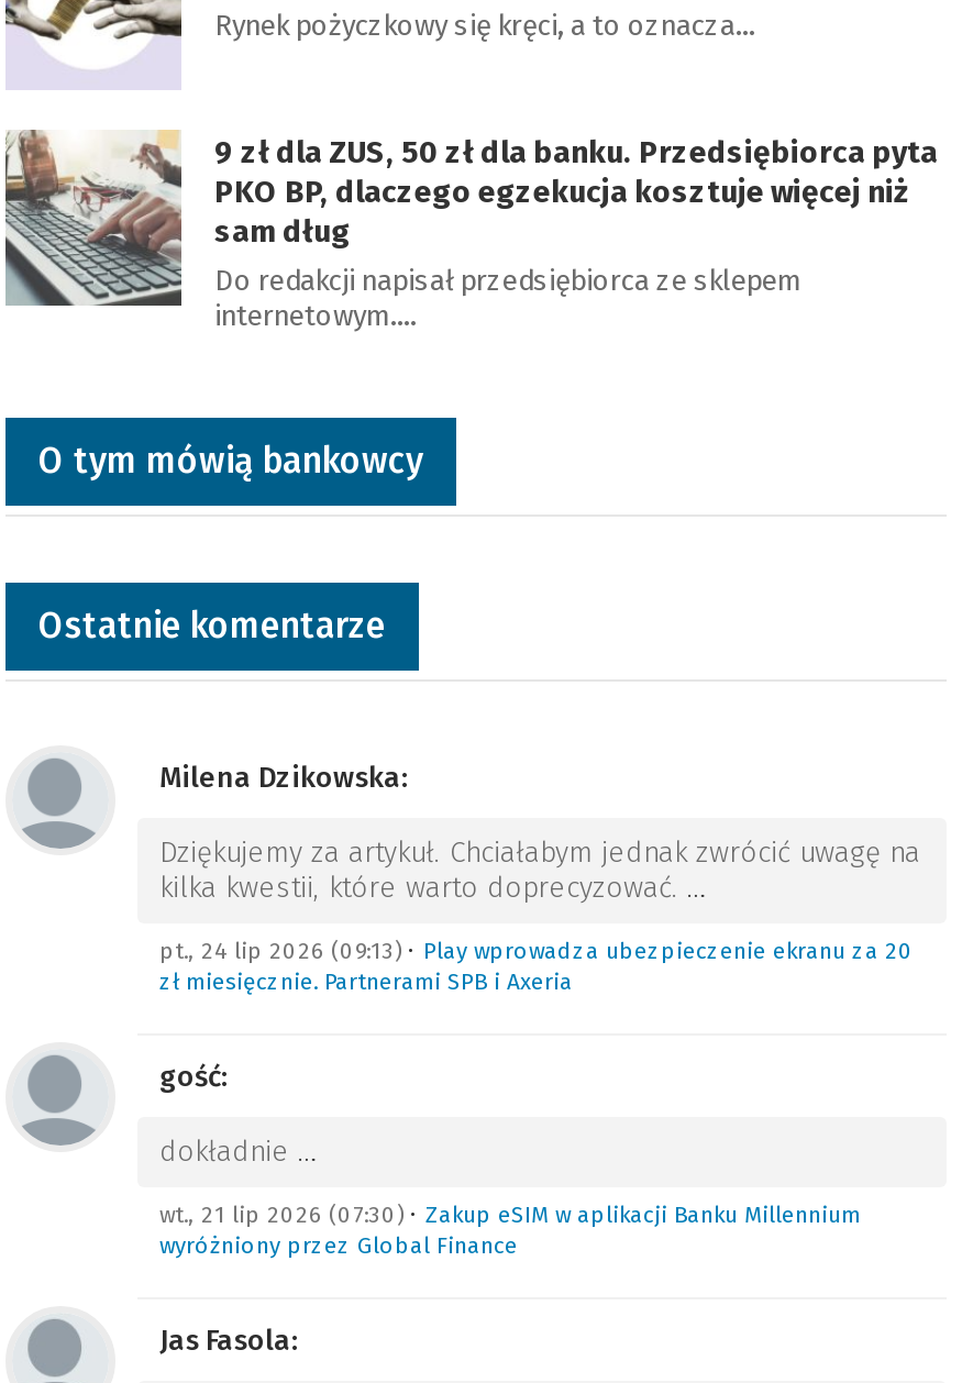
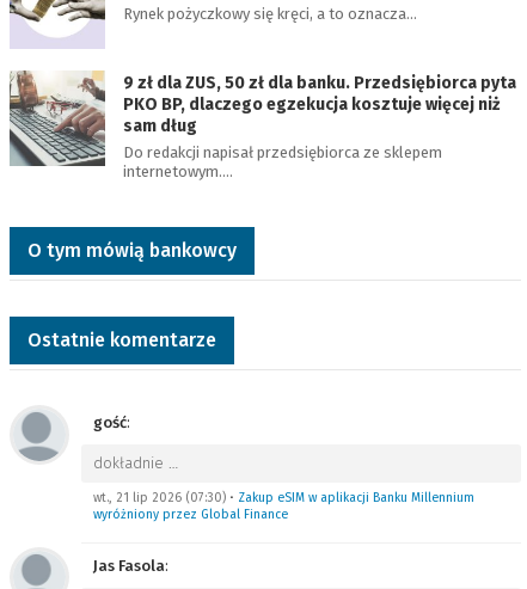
[159,761,920,996] Milena Dzikowska: | Dziękujemy za artykuł. Chciałabym jednak zwrócić uwagę na | kilka kwestii, które warto doprecyzować. … | pt., 24 lip 2026 (09:13) • Play wprowadza ubezpieczenie ekranu za 20 | zł miesięcznie. Partnerami SPB i Axeria -> none

